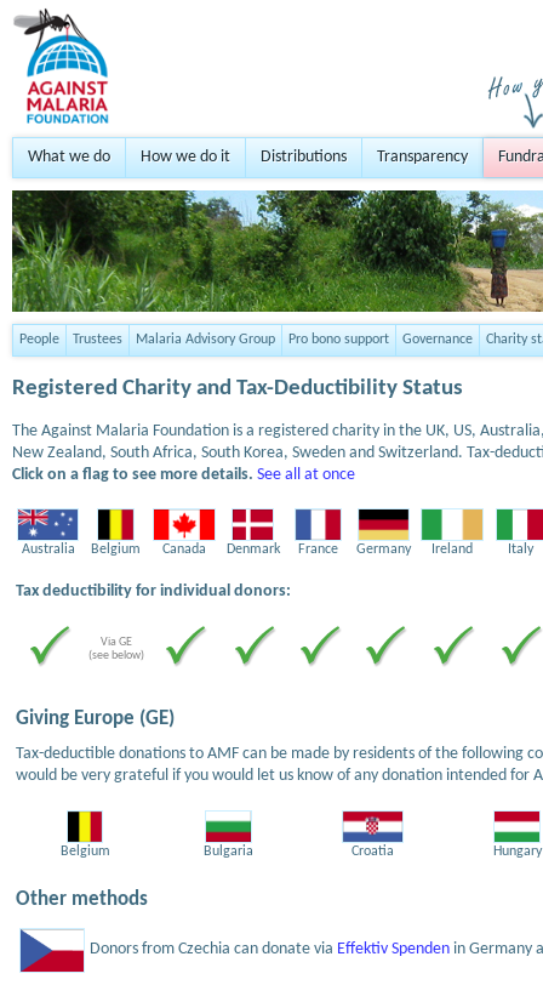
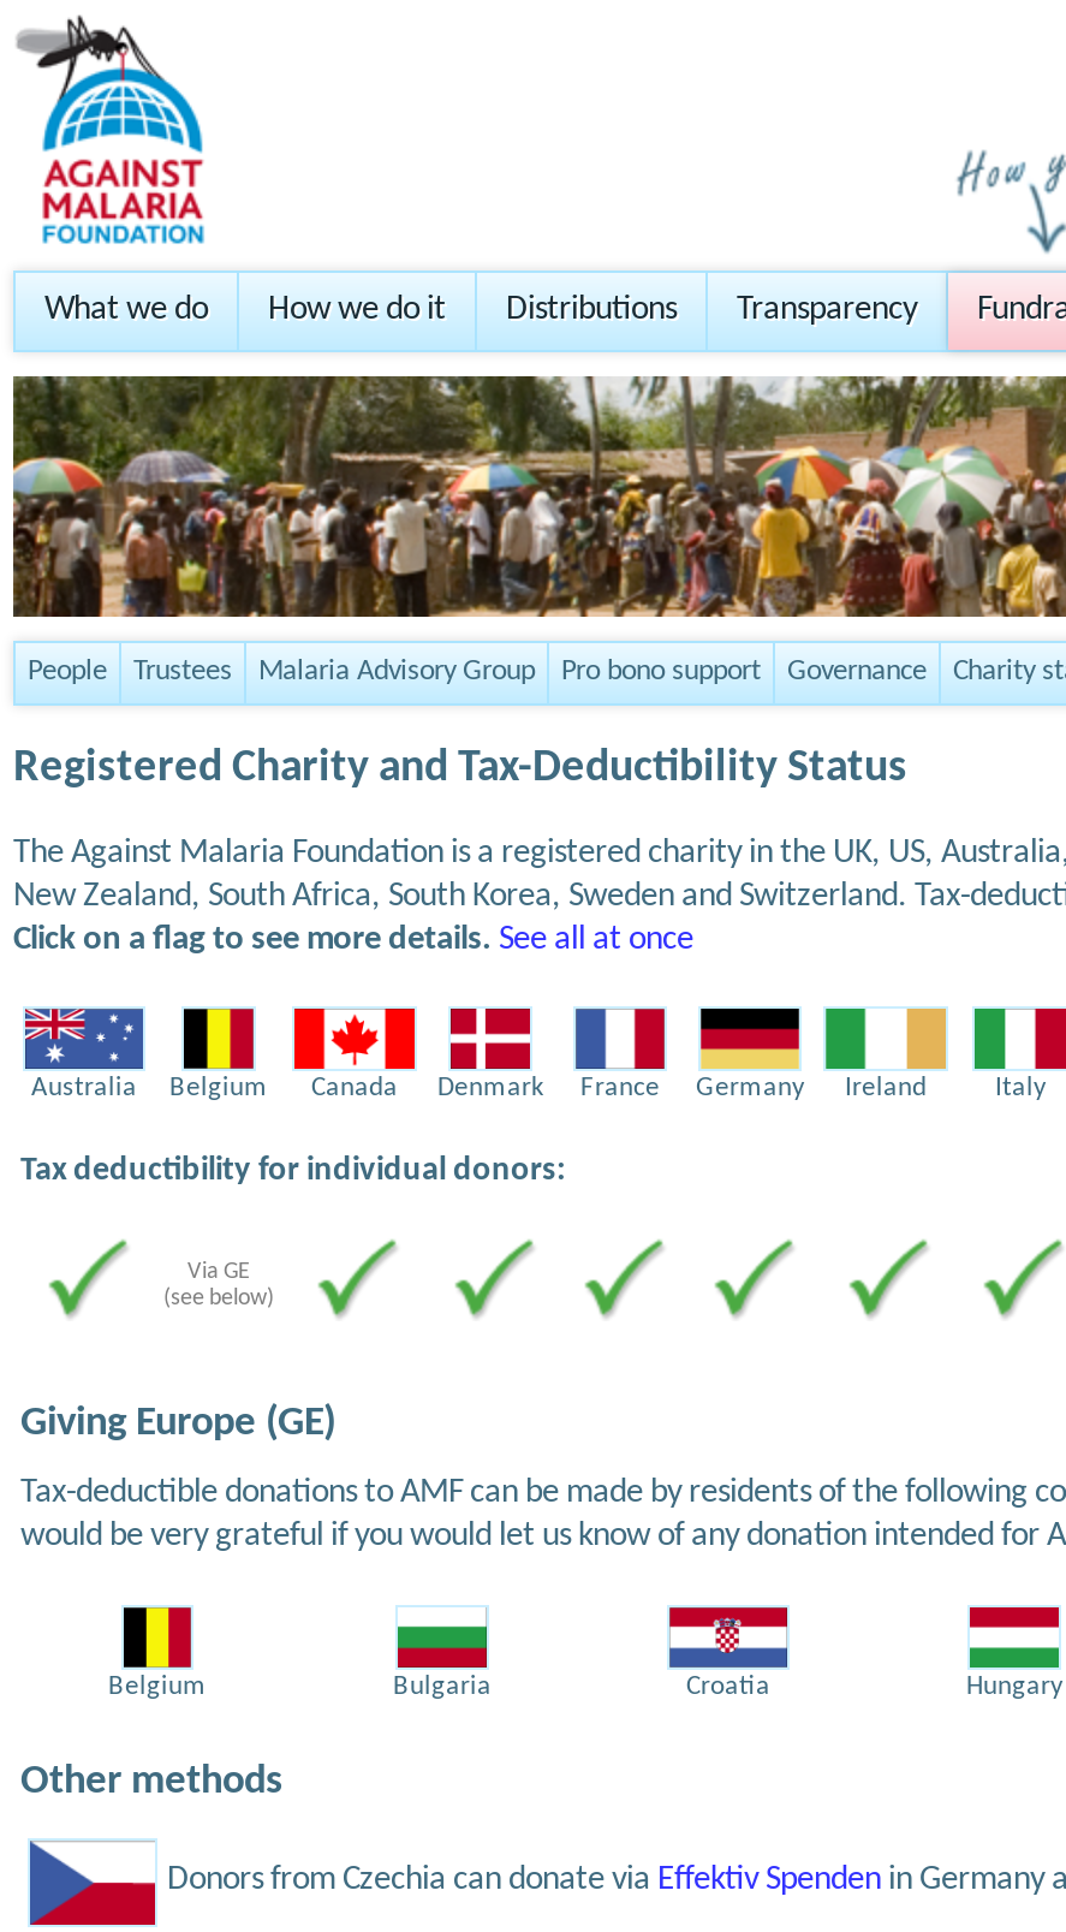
[11,189,539,313] [image] -> [11,374,1059,619] [image]

